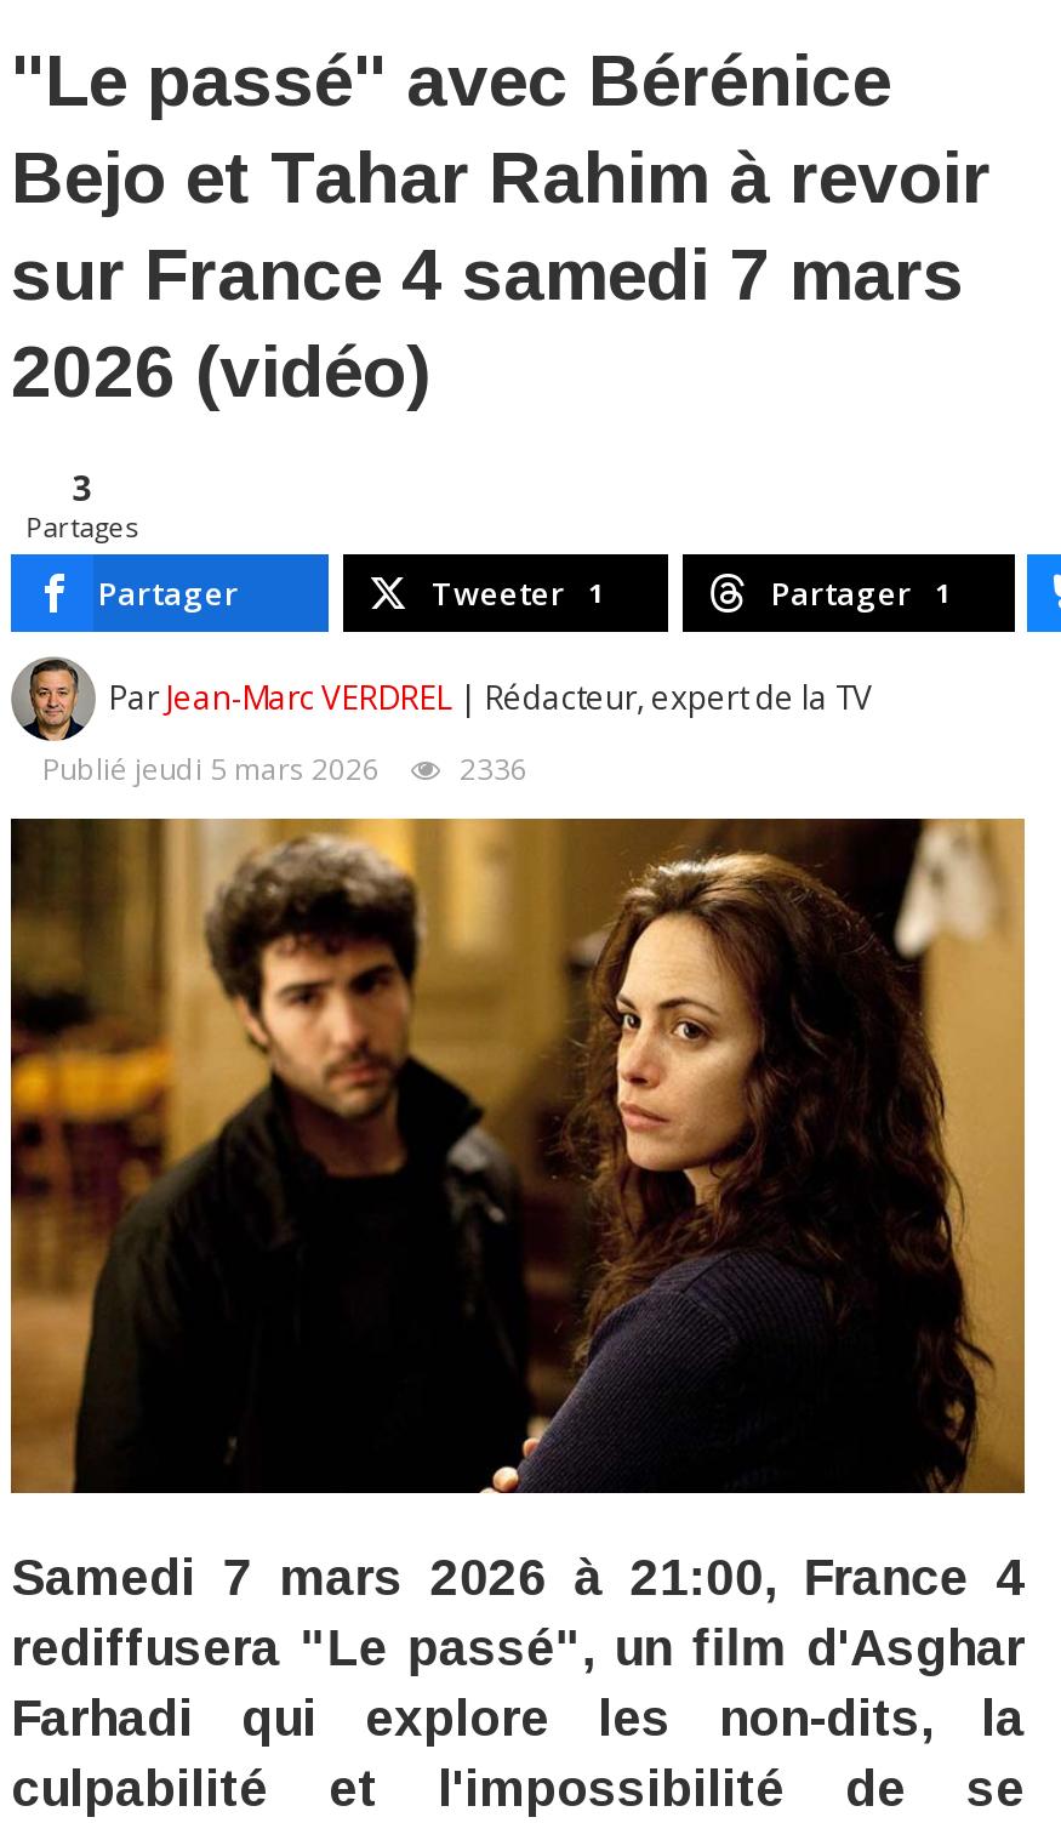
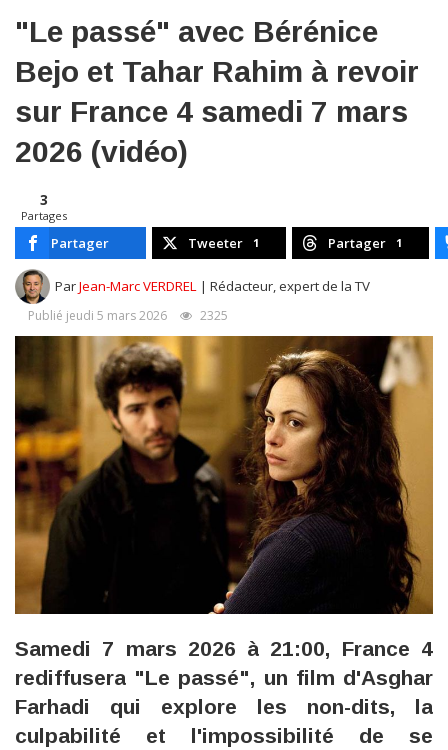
[42,748,527,790] Publié jeudi 5 mars 2026 2336 -> [28,307,228,324] Publié jeudi 5 mars 2026 2325

